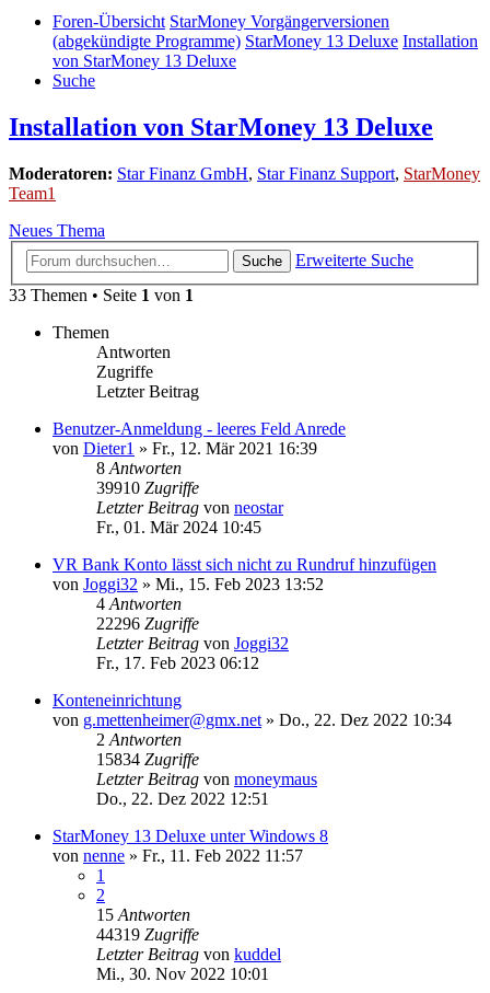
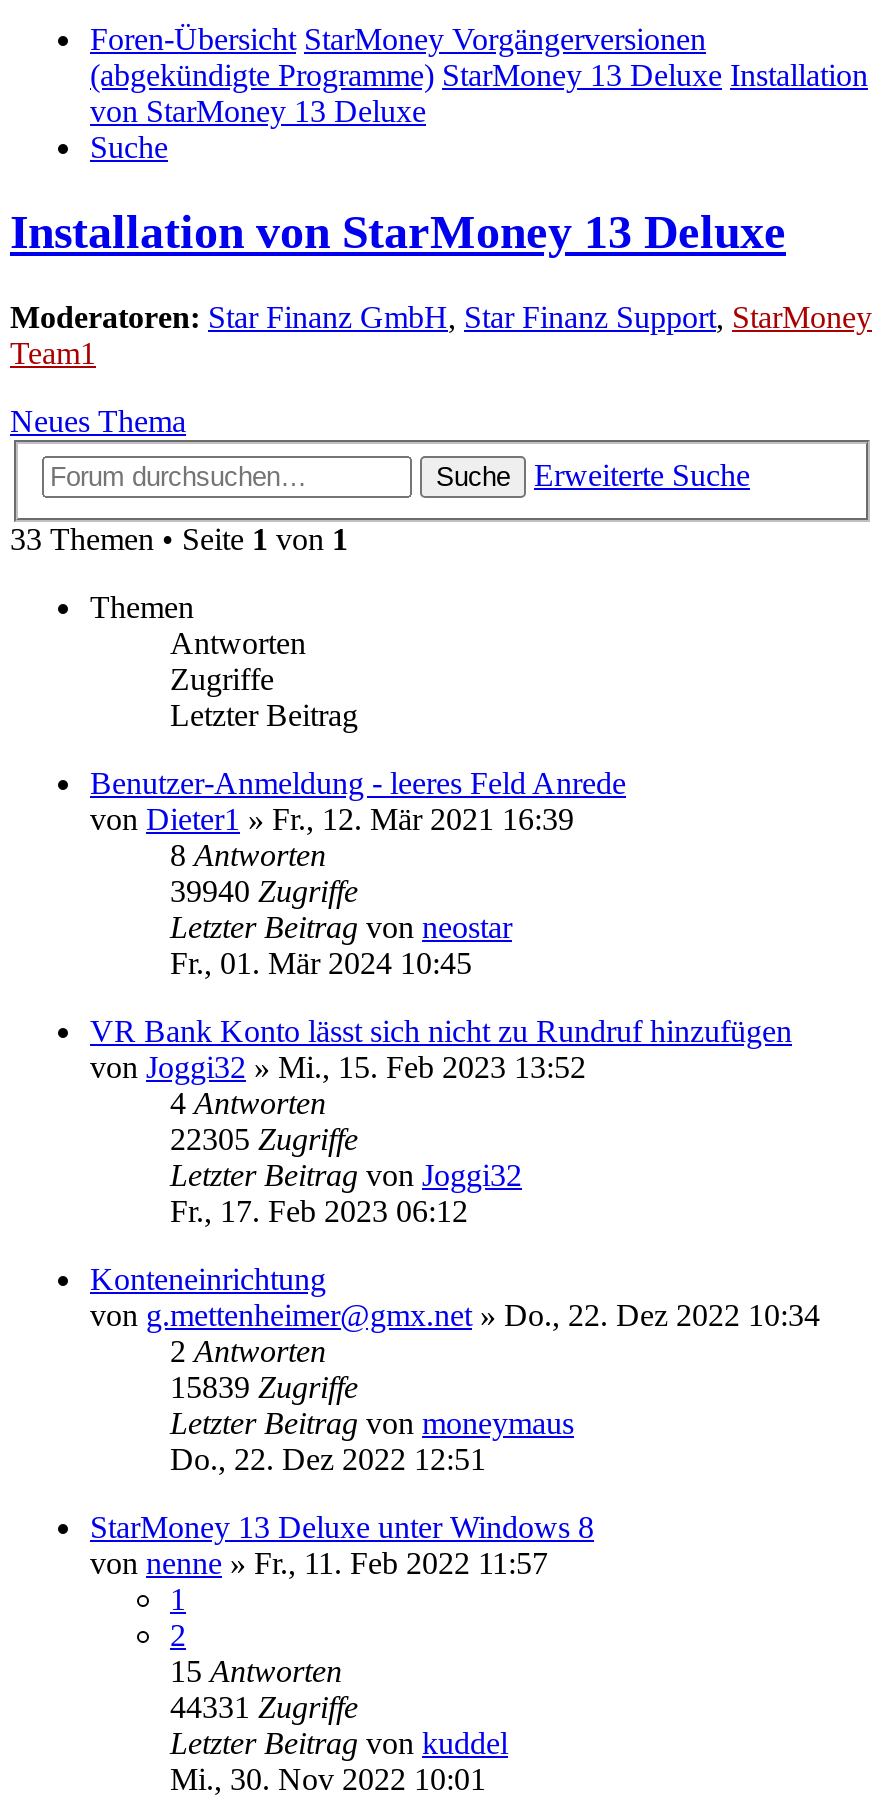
[96,478,199,497] 39910 Zugriffe -> [170,874,358,908] 39940 Zugriffe
[96,614,199,633] 22296 Zugriffe -> [170,1122,358,1156] 22305 Zugriffe
[96,750,199,768] 15834 Zugriffe -> [170,1370,358,1404] 15839 Zugriffe
[96,925,199,944] 44319 Zugriffe -> [170,1690,358,1724] 44331 Zugriffe

